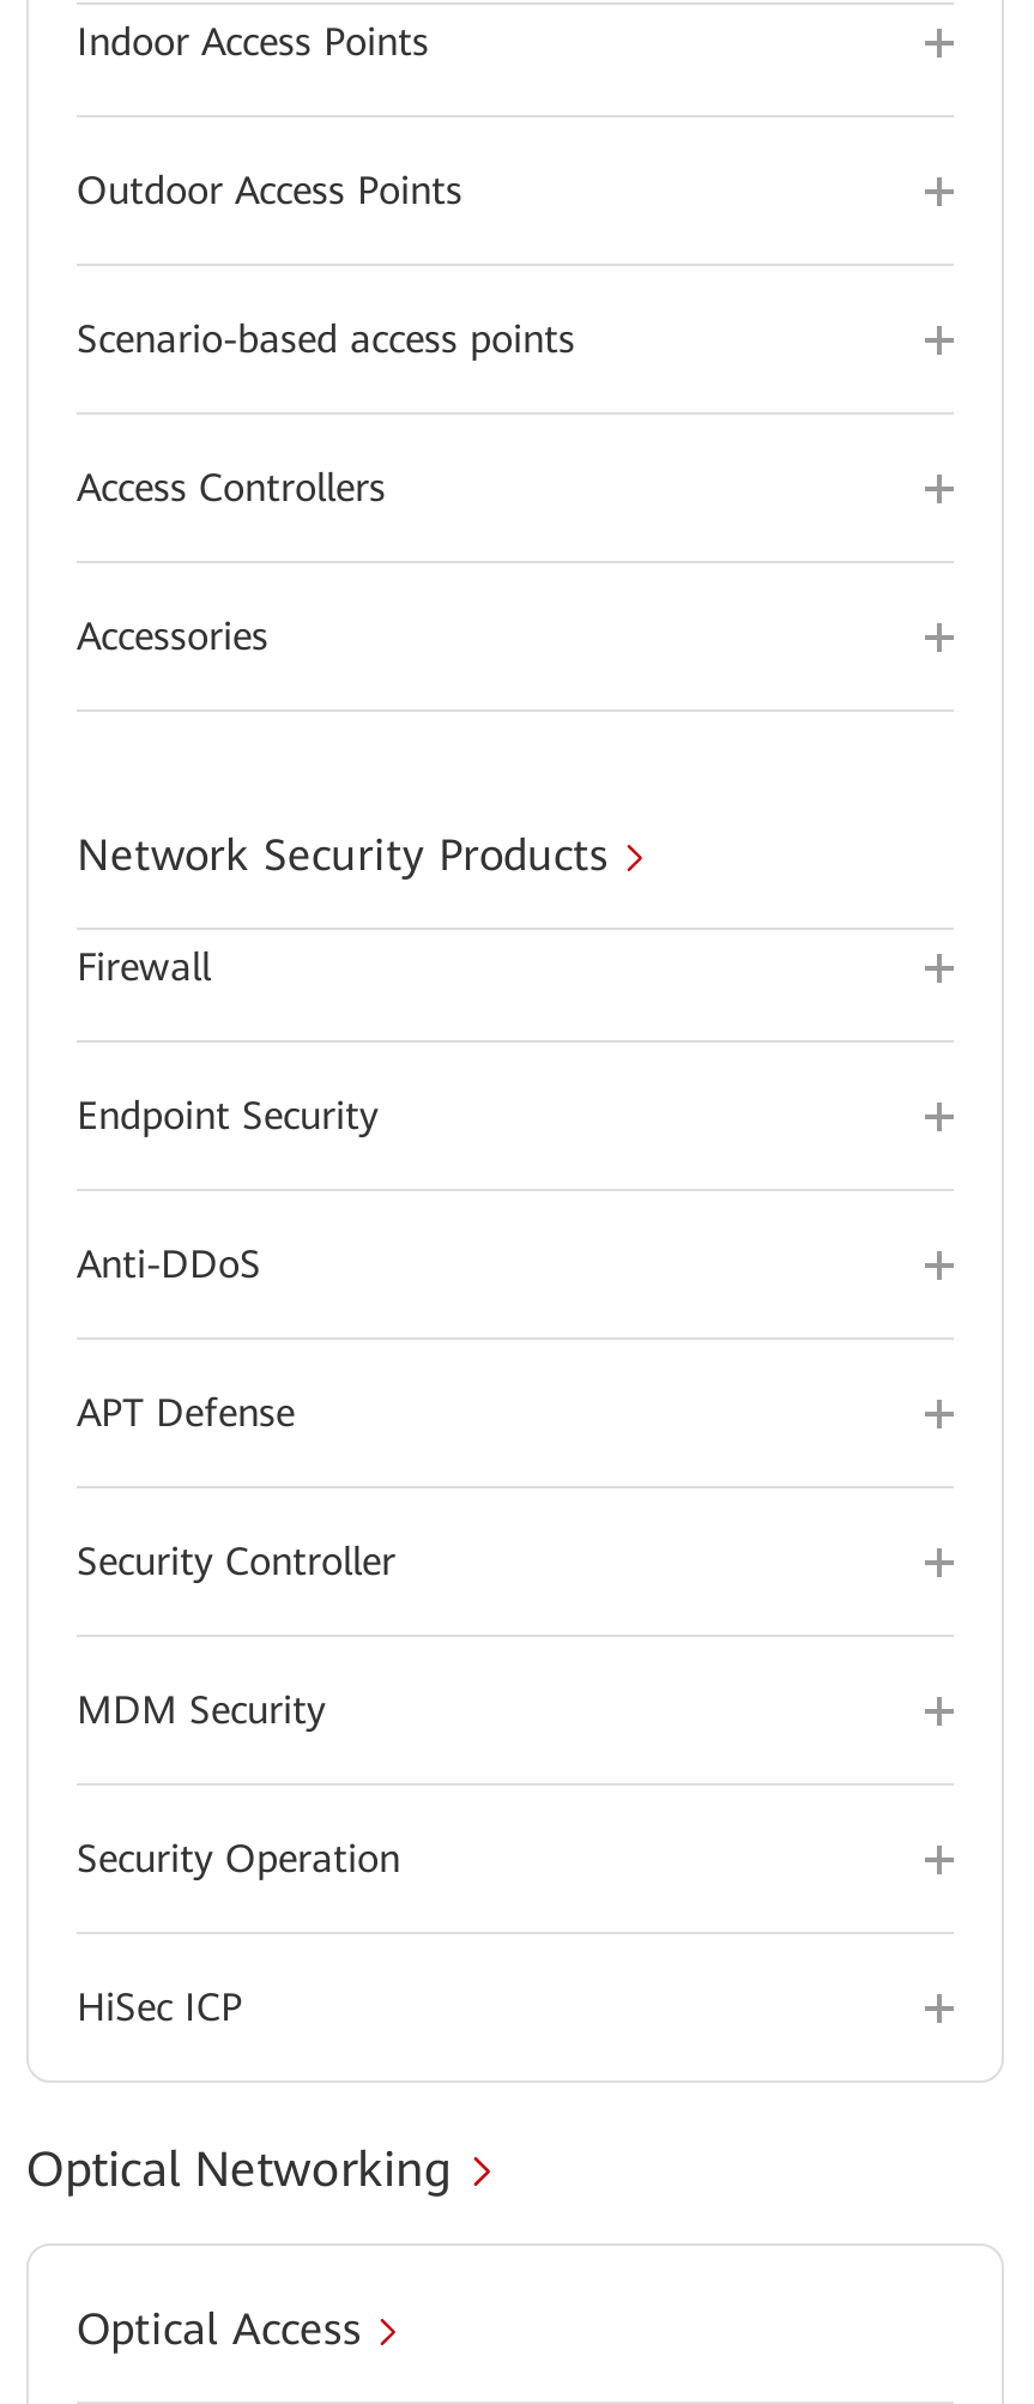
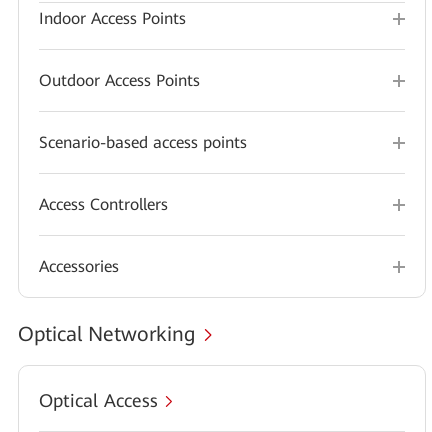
[77,829,609,2030] Network Security Products | Firewall | Endpoint Security | Anti-DDoS | APT Defense | Security Controller | MDM Security | Security Operation | HiSec ICP -> none

